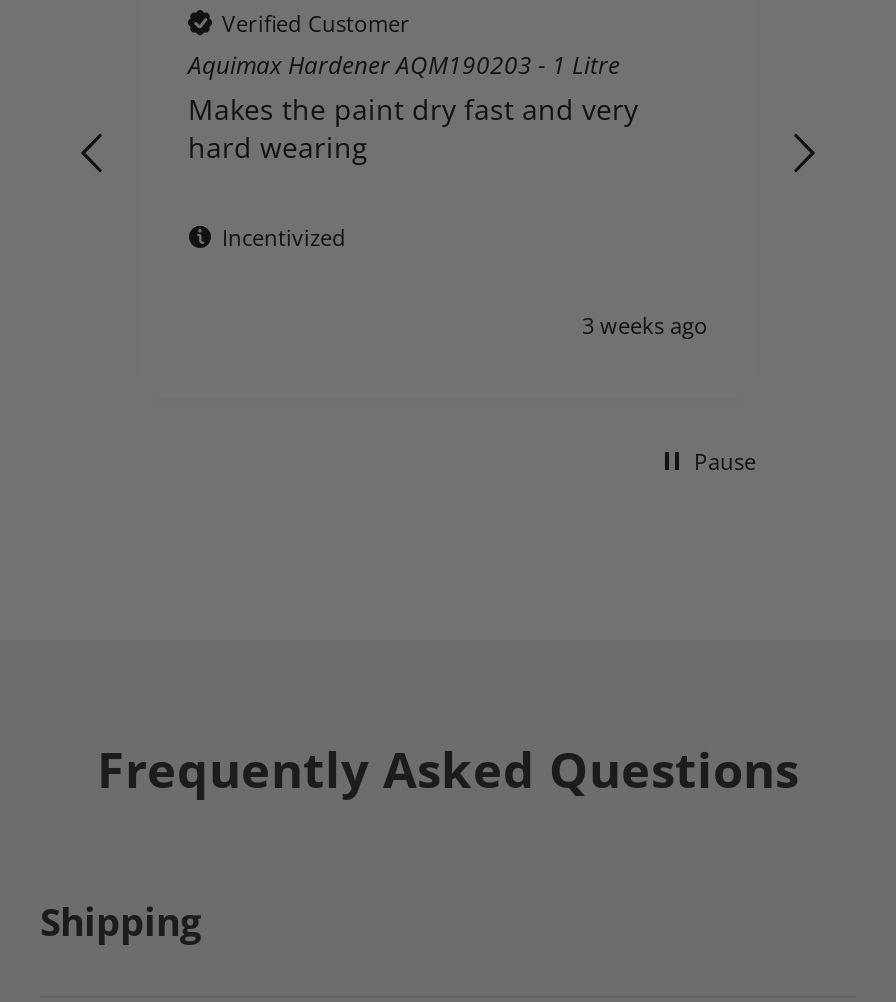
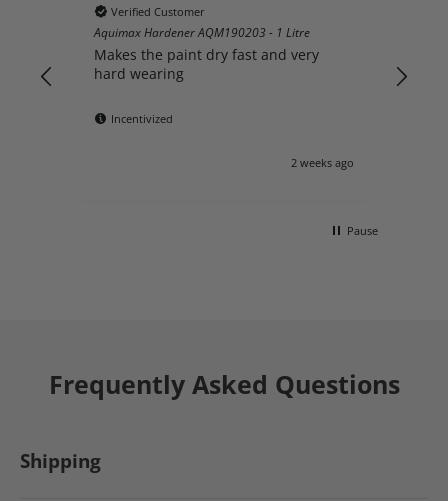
[582,310,708,340] 3 weeks ago -> [291,155,354,170] 2 weeks ago

